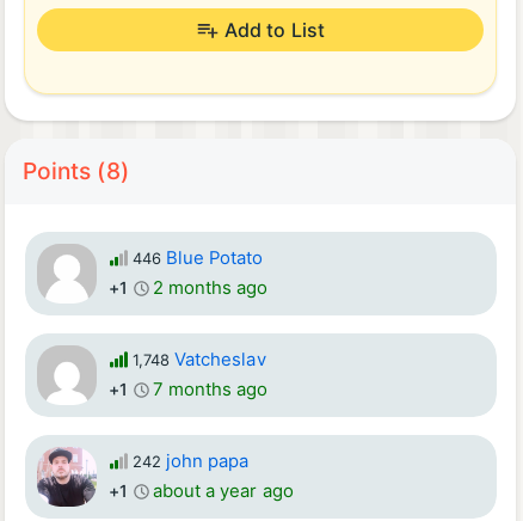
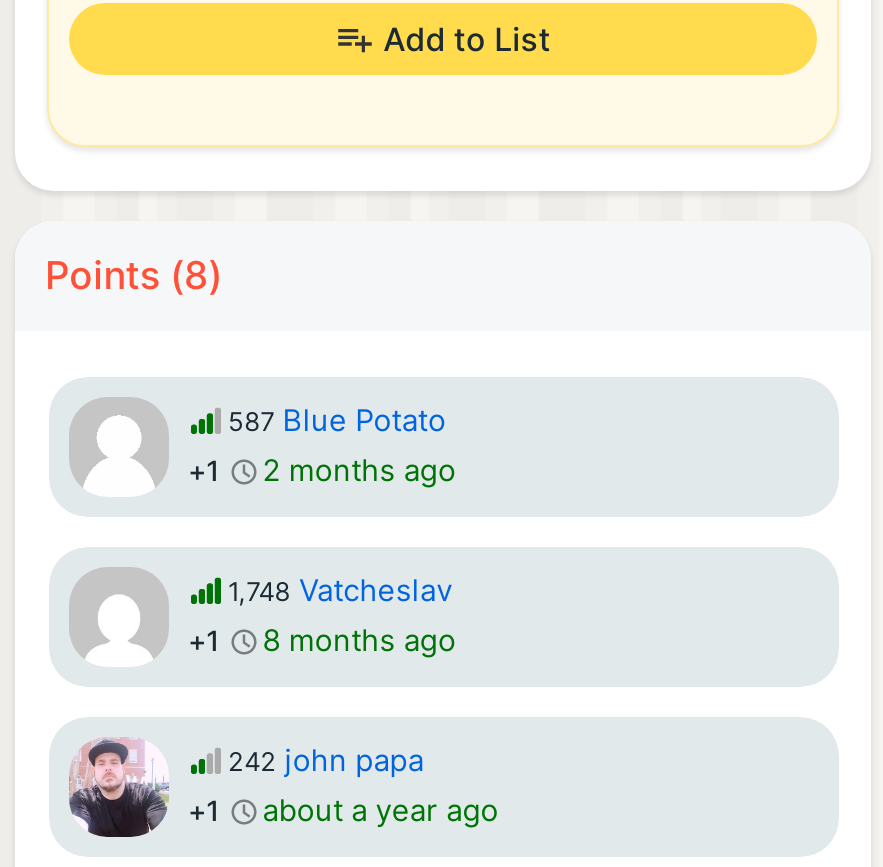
[132,247,263,269] 446 Blue Potato -> [228,402,446,438] 587 Blue Potato
[108,378,268,400] +1 7 months ago -> [188,622,456,658] +1 8 months ago

